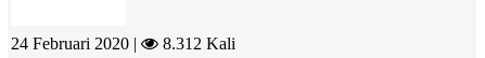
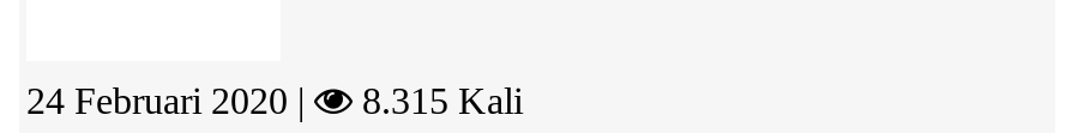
[158,35,235,53] 8.312 Kali -> [353,81,523,122] 8.315 Kali

